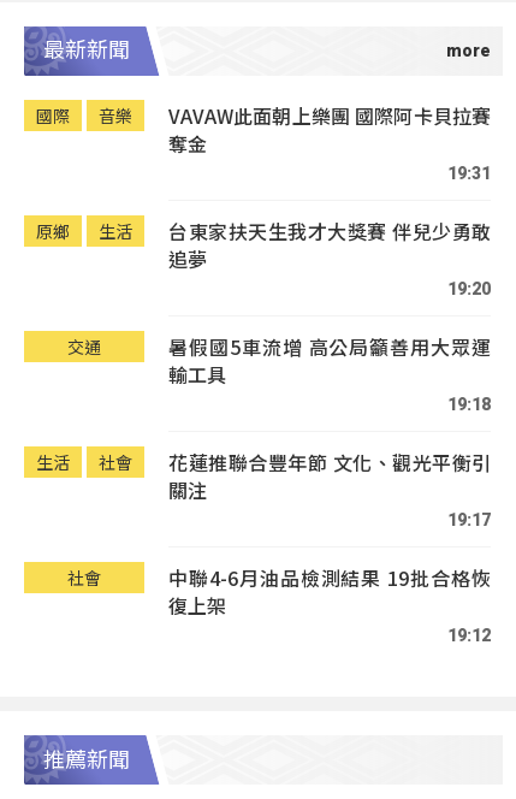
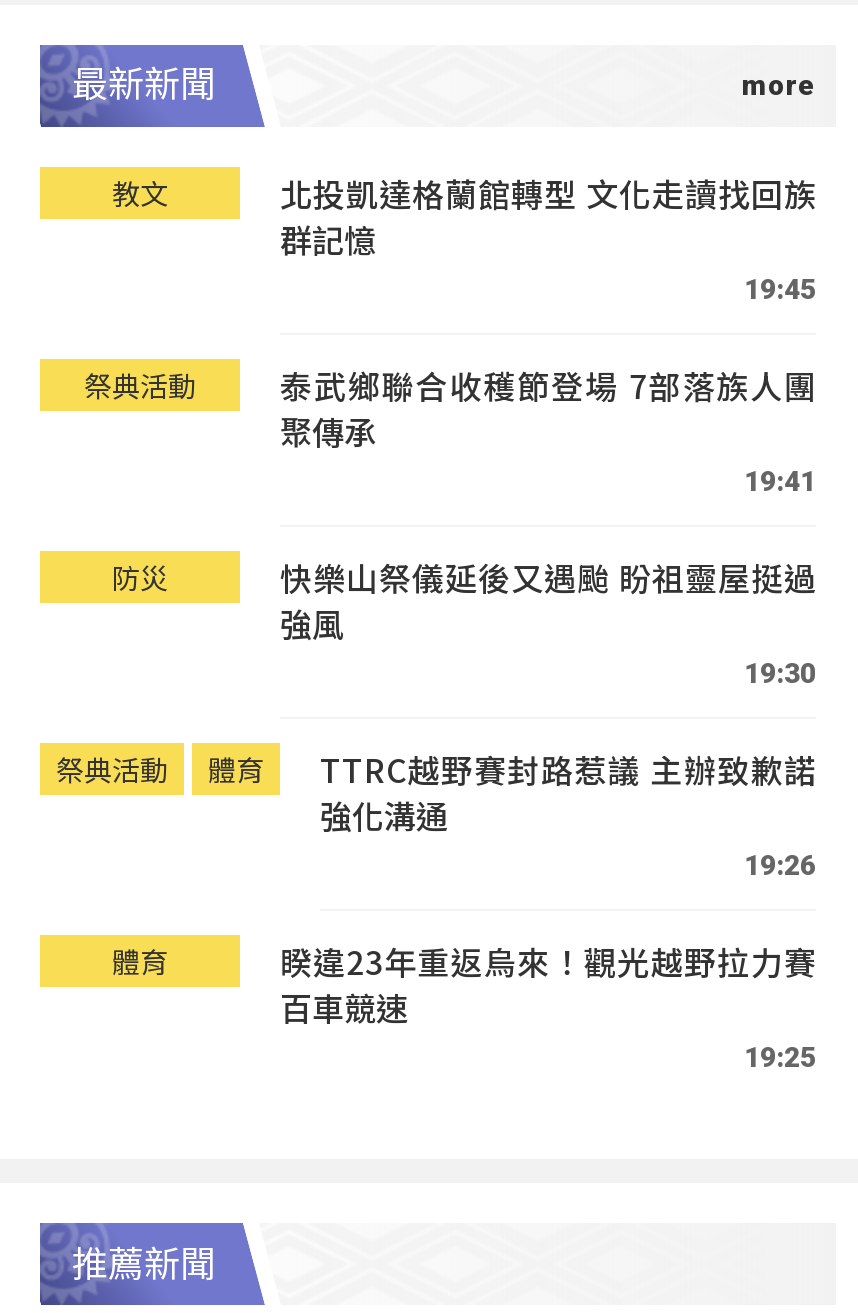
[36,101,491,183] 國際 | 音樂 | VAVAW此面朝上樂團 國際阿卡貝拉賽 | 奪金 | 19:31 -> [112,170,816,306] 教文 | 北投凱達格蘭館轉型 文化走讀找回族 | 群記憶 | 19:45
[36,217,491,299] 原鄉 | 生活 | 台東家扶天生我才大獎賽 伴兒少勇敢 | 追夢 | 19:20 -> [84,362,816,498] 祭典活動 | 泰武鄉聯合收穫節登場 7部落族人團 | 聚傳承 | 19:41
[67,332,491,414] 交通 | 暑假國5車流增 高公局籲善用大眾運 | 輸工具 | 19:18 -> [112,554,816,690] 防災 | 快樂山祭儀延後又遇颱 盼祖靈屋挺過 | 強風 | 19:30
[36,448,491,530] 生活 | 社會 | 花蓮推聯合豐年節 文化、觀光平衡引 | 關注 | 19:17 -> [56,746,816,882] 祭典活動 | 體育 | TTRC越野賽封路惹議 主辦致歉諾 | 強化溝通 | 19:26
[67,564,491,645] 社會 | 中聯4-6月油品檢測結果 19批合格恢 | 復上架 | 19:12 -> [112,938,816,1074] 體育 | 睽違23年重返烏來！觀光越野拉力賽 | 百車競速 | 19:25

